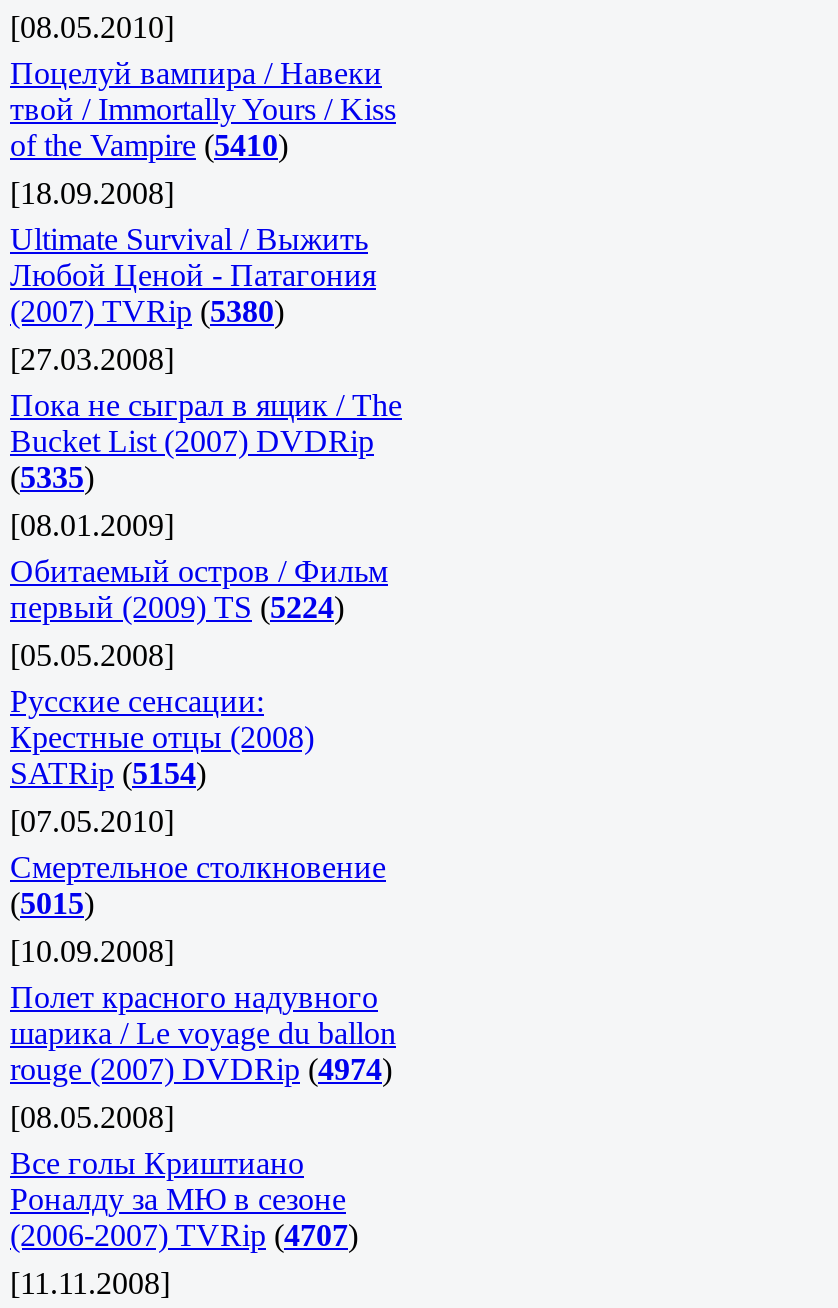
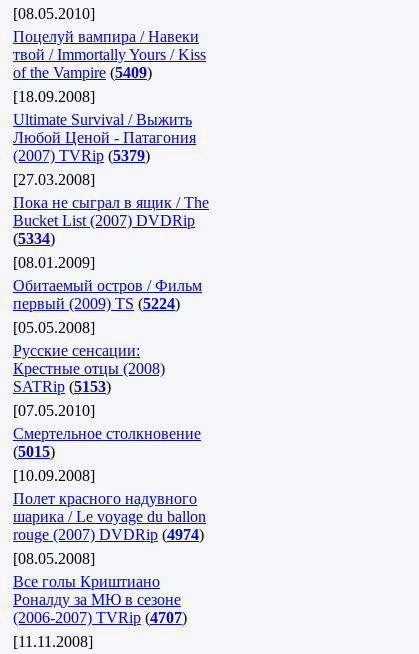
[10,128,288,162] of the Vampire (5410) -> [13,64,152,81] of the Vampire (5409)
[10,294,284,328] (2007) TVRip (5380) -> [13,147,150,164] (2007) TVRip (5379)
[10,460,94,494] (5335) -> [13,230,55,247] (5334)
[10,756,206,790] SATRip (5154) -> [13,378,111,395] SATRip (5153)

